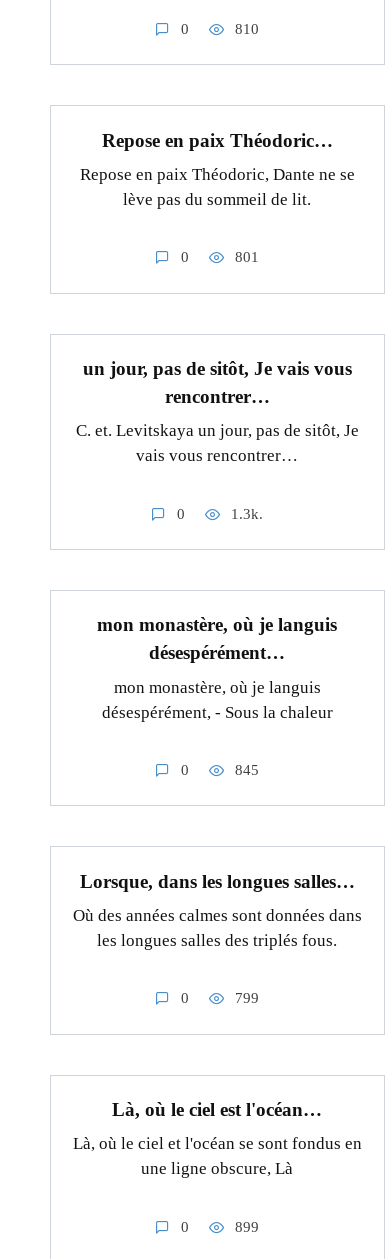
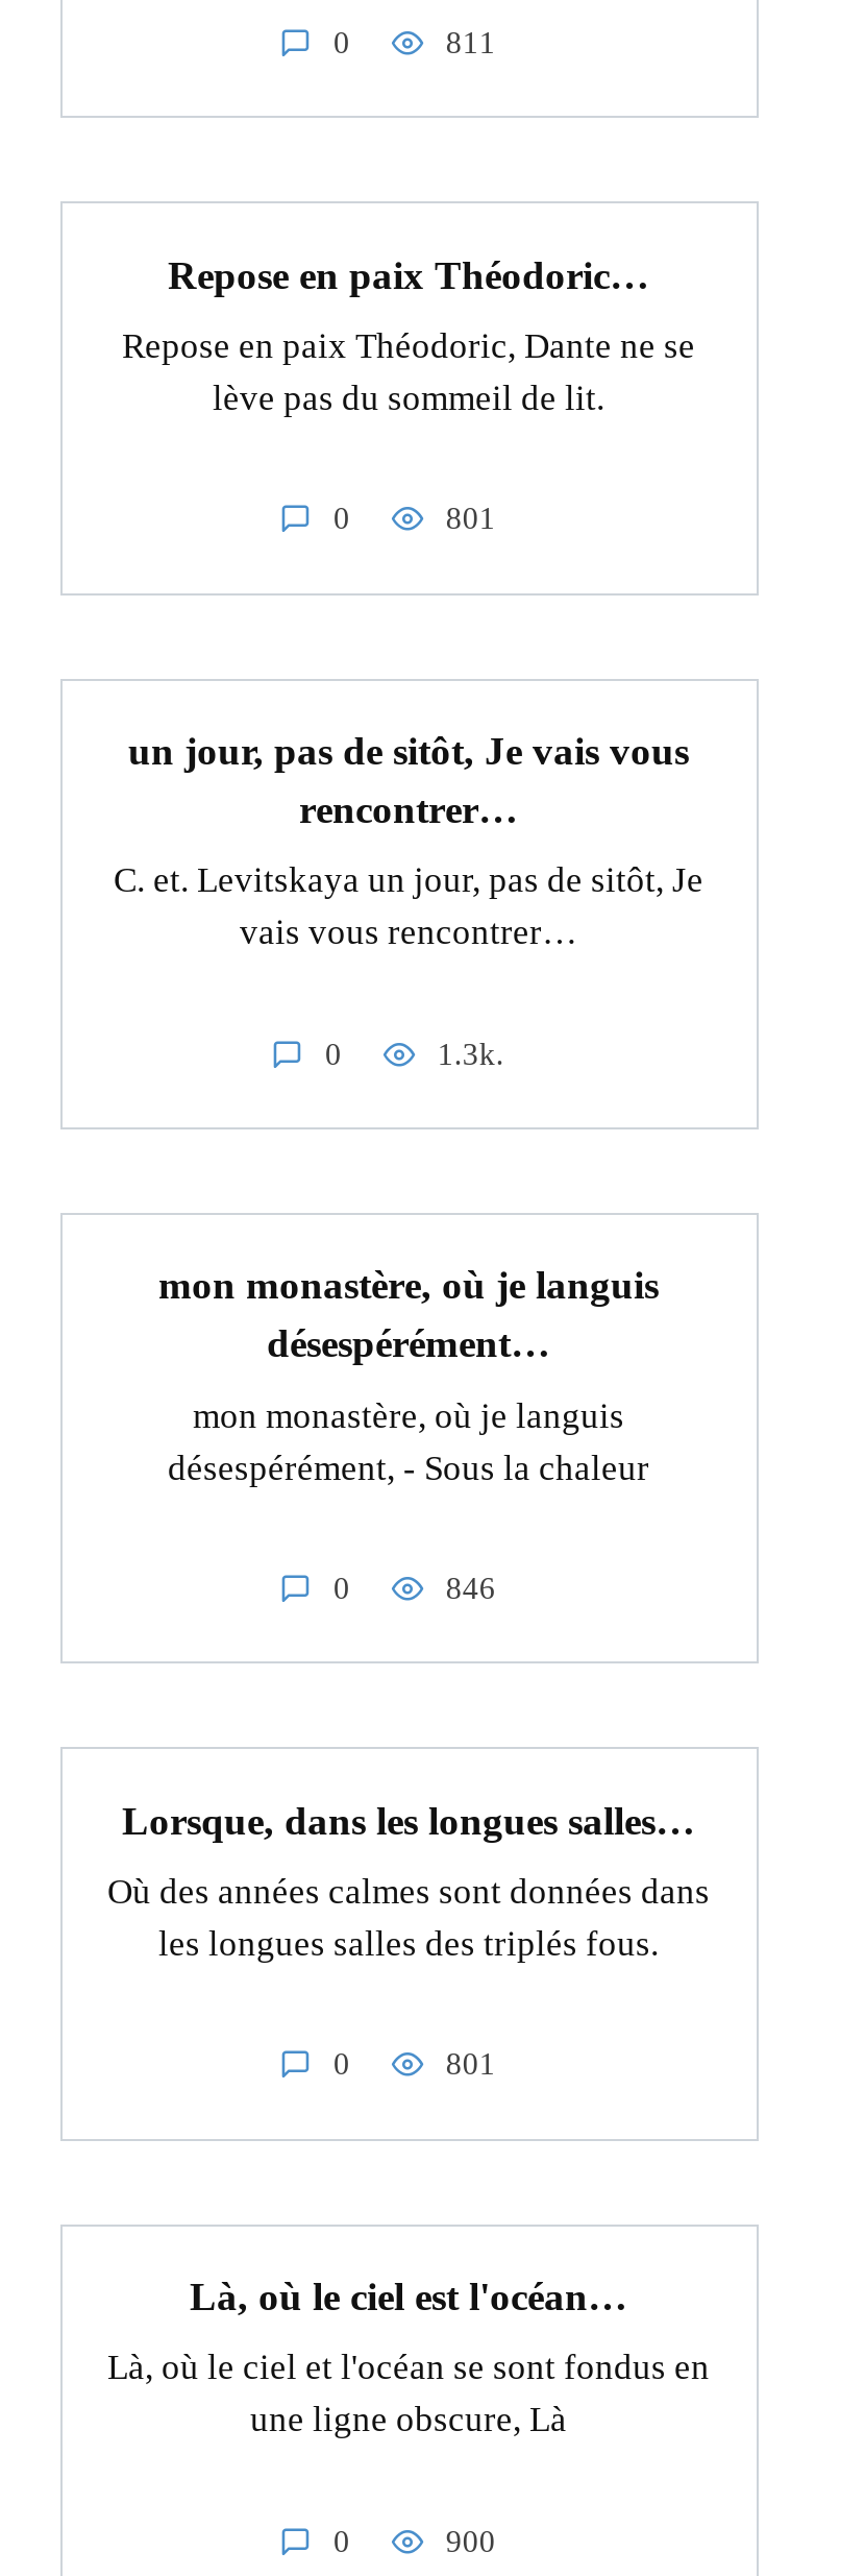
[235,20,259,37] 810 -> [446,24,496,59] 811
[235,761,259,778] 845 -> [446,1569,496,1605] 846
[235,989,259,1006] 799 -> [446,2046,496,2081] 801
[235,1218,259,1235] 899 -> [446,2522,496,2557] 900

